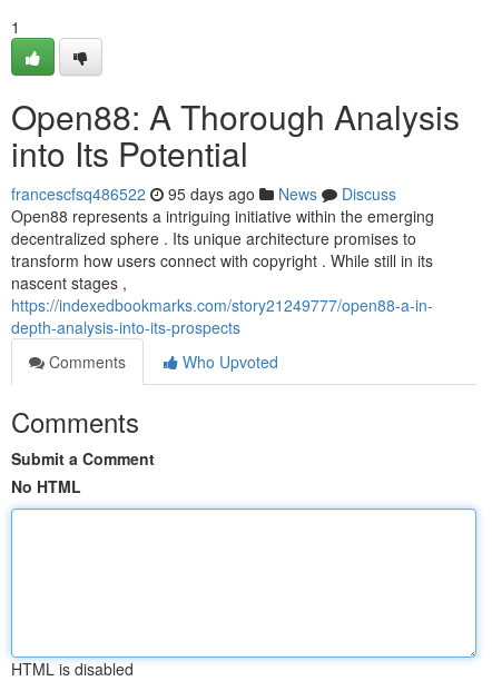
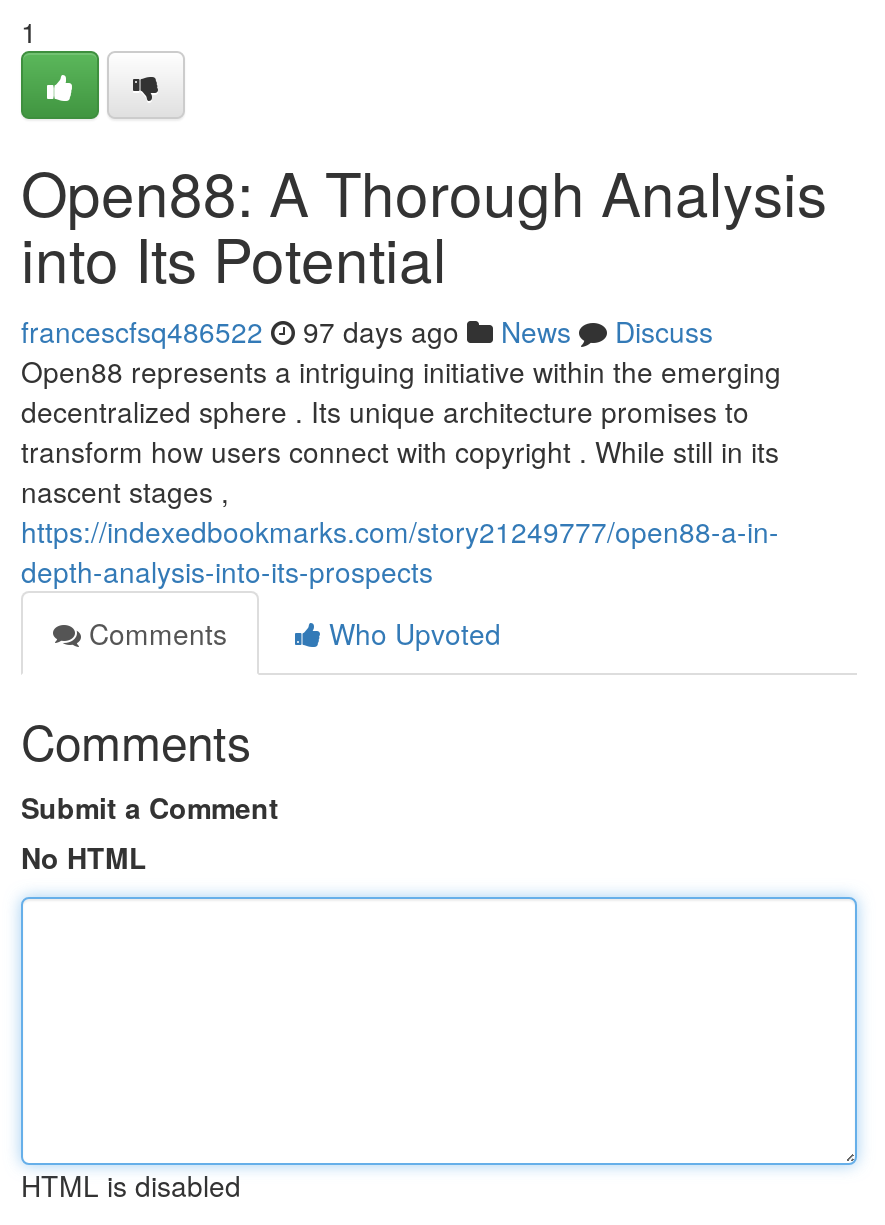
[11,182,396,205] francescfsq486522 95 days ago News Discuss -> [21,311,713,351] francescfsq486522 97 days ago News Discuss

